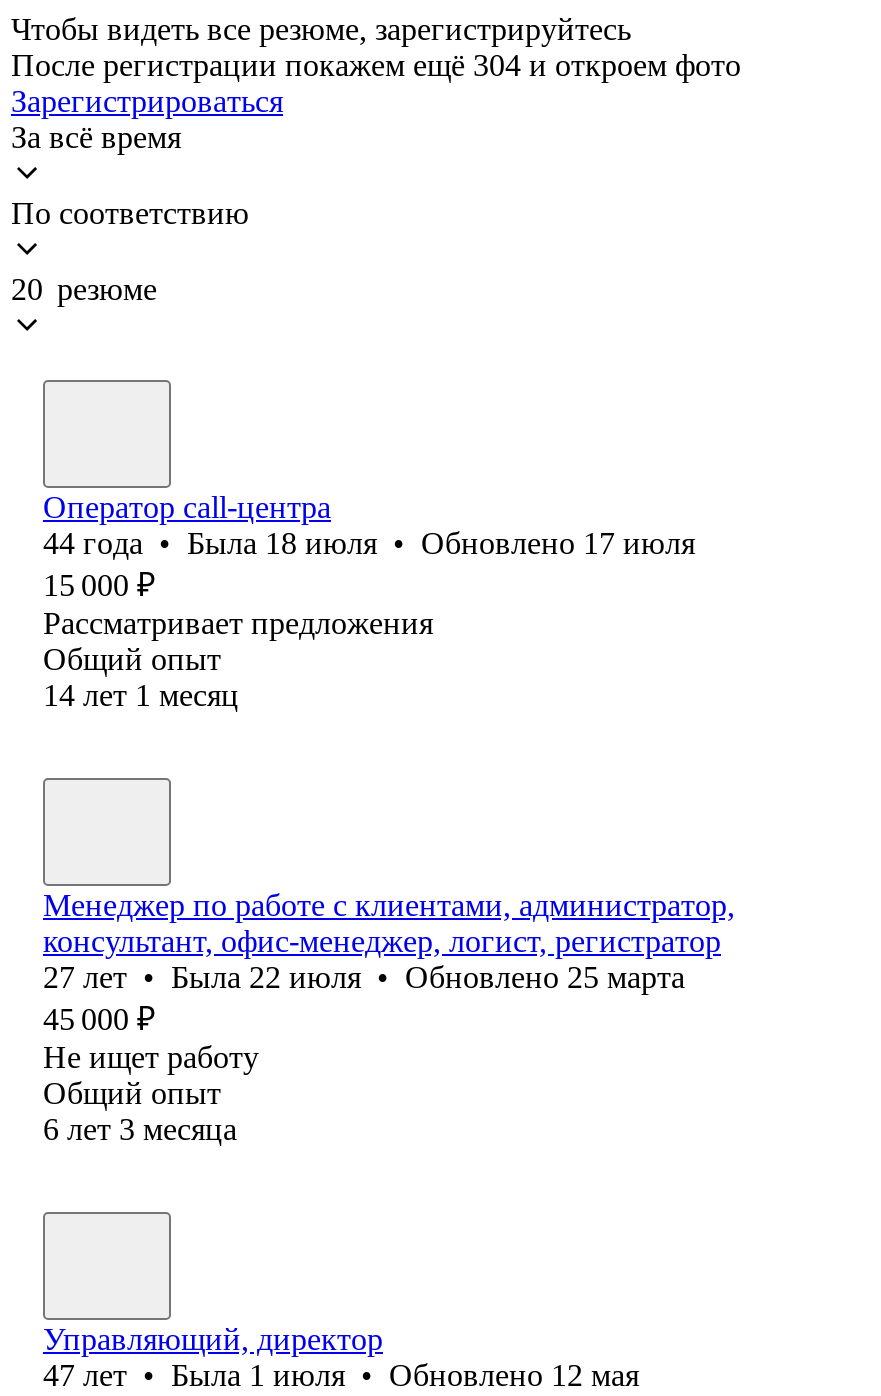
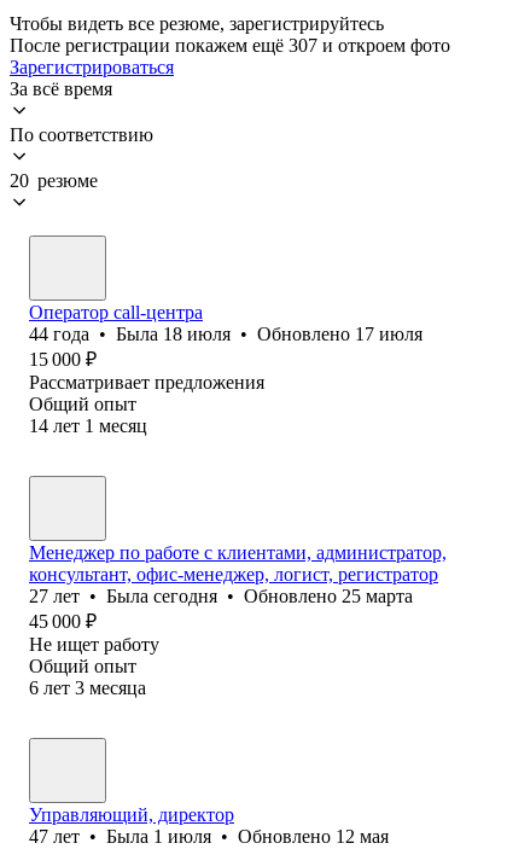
[11,48,741,82] После регистрации покажем ещё 304 и откроем фото -> [10,35,450,55] После регистрации покажем ещё 307 и откроем фото
[43,960,685,994] 27 лет • Была 22 июля • Обновлено 25 марта -> [29,586,413,606] 27 лет • Была сегодня • Обновлено 25 марта

